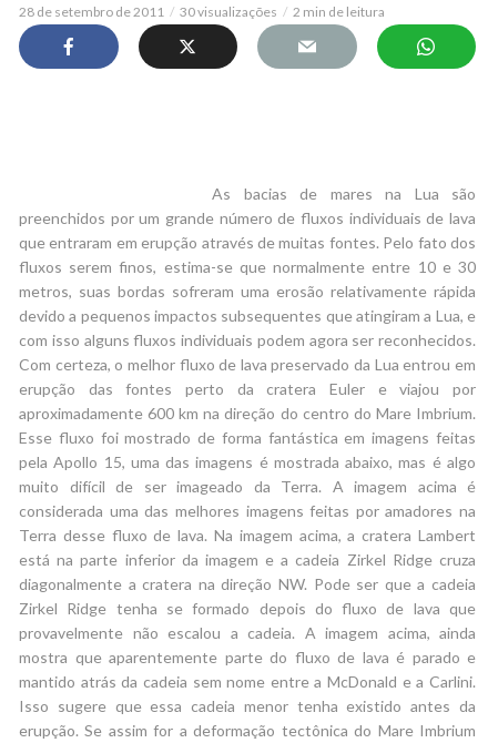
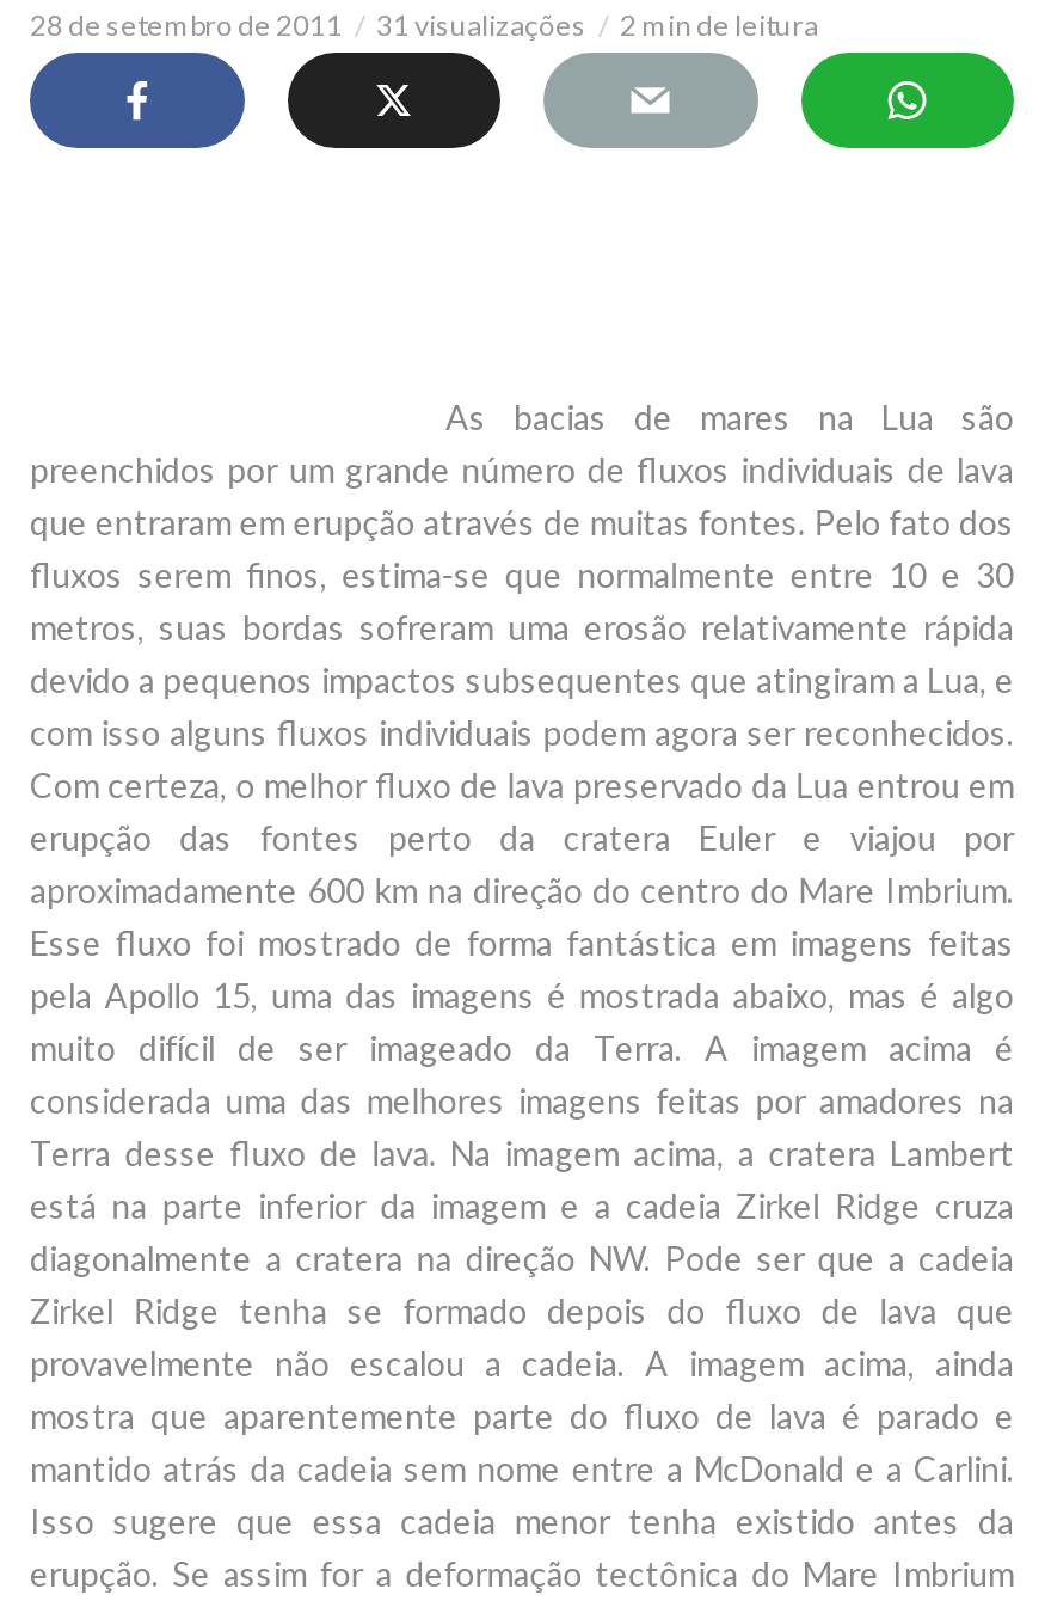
[180,3,277,20] 30 visualizações -> [376,7,586,43] 31 visualizações

